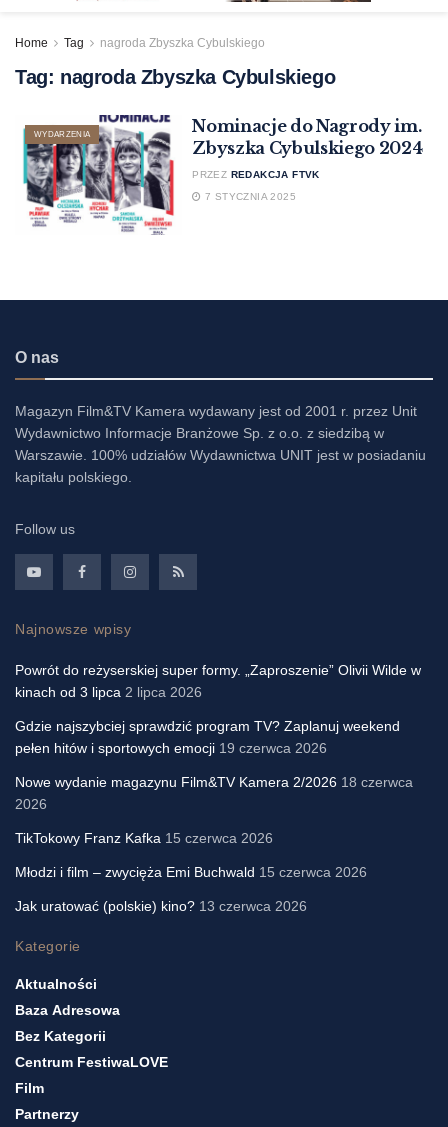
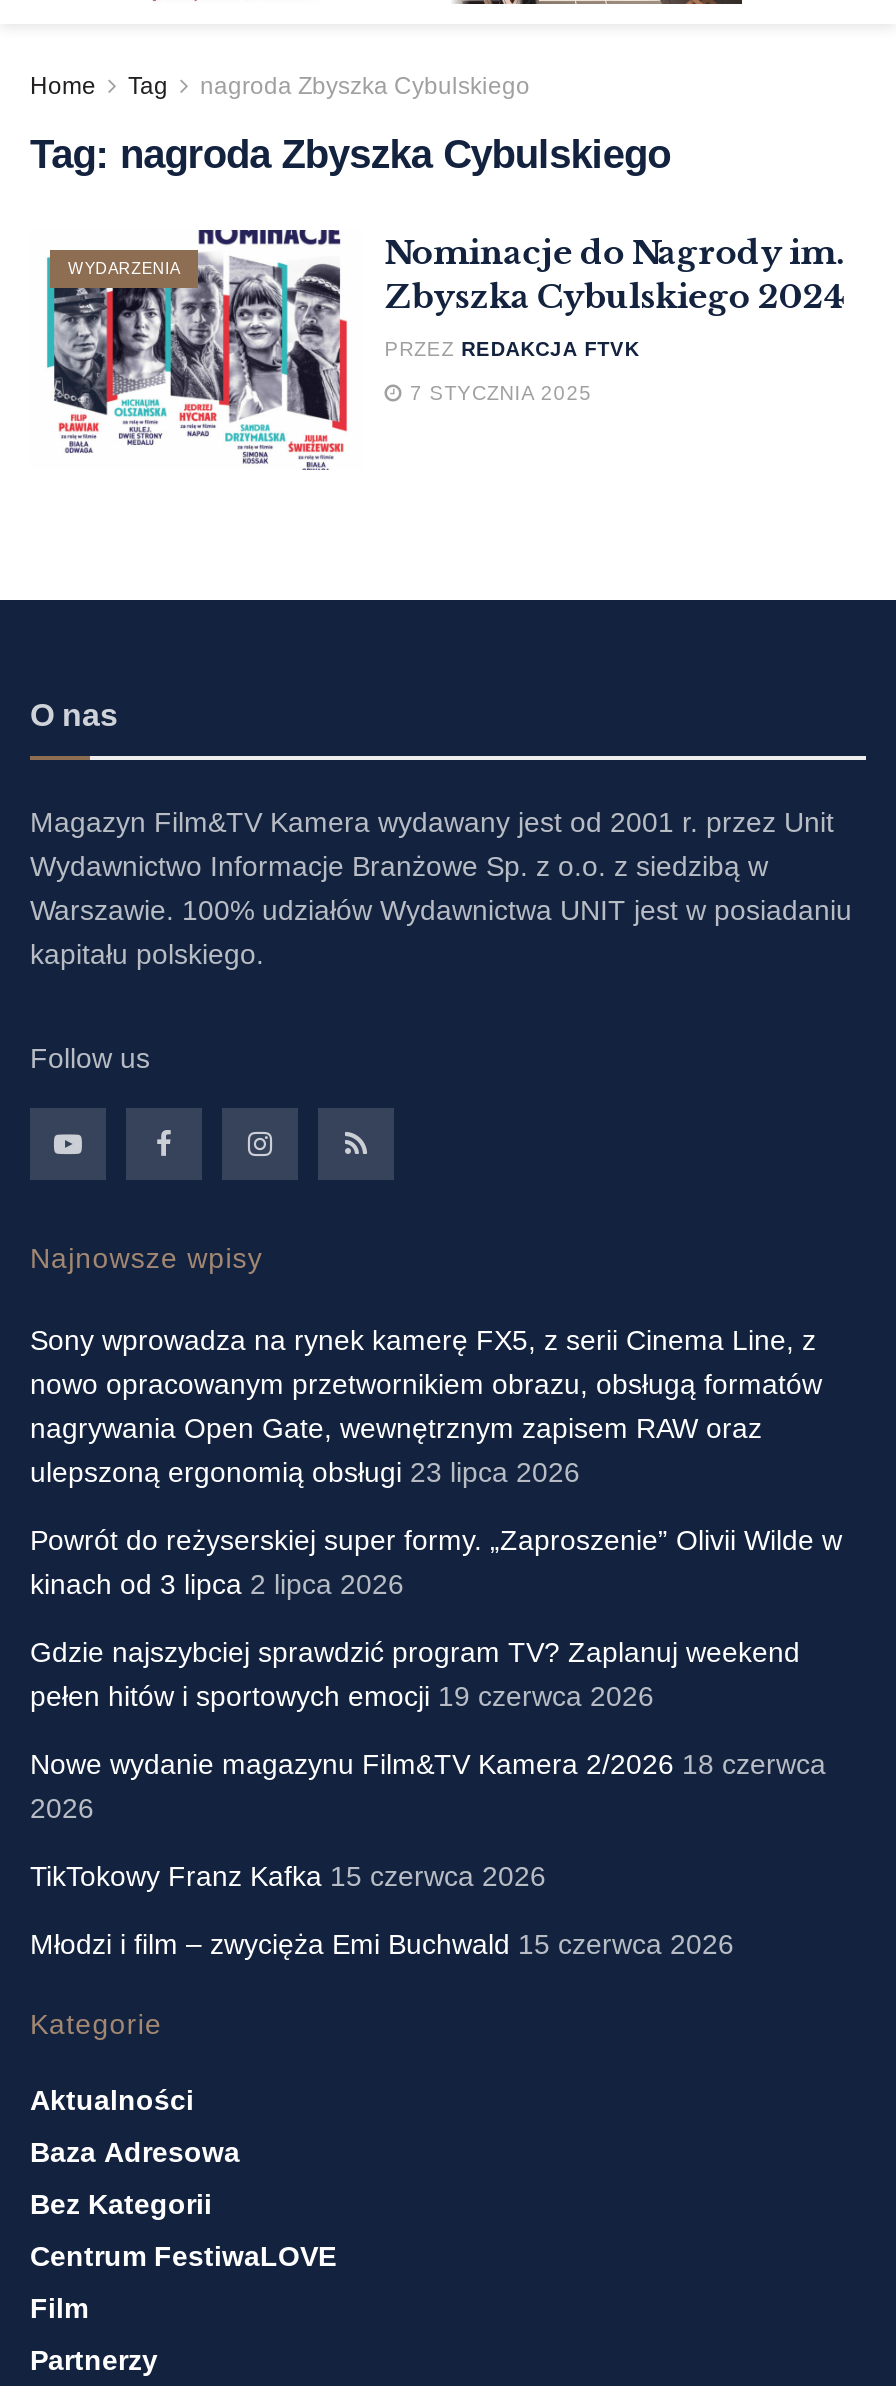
none -> [30,1323,822,1487] Sony wprowadza na rynek kamerę FX5, z serii Cinema Line, z | nowo opracowanym przetwornikiem obrazu, obsługą formatów | nagrywania Open Gate, wewnętrznym zapisem RAW oraz | ulepszoną ergonomią obsługi 23 lipca 2026
moved [15,661,421,879] -> [30,1523,842,1959]: Powrót do reżyserskiej super formy. „Zaproszenie” Olivii Wilde w | kinach od 3 lipca 2 lipca 2026 | Gdzie najszybciej sprawdzić program TV? Zaplanuj weekend | pełen hitów i sportowych emocji 19 czerwca 2026 | Nowe wydanie magazynu Film&TV Kamera 2/2026 18 czerwca | 2026 | TikTokowy Franz Kafka 15 czerwca 2026 | Młodzi i film – zwycięża Emi Buchwald 15 czerwca 2026
[15,897,307,913] Jak uratować (polskie) kino? 13 czerwca 2026 -> none

